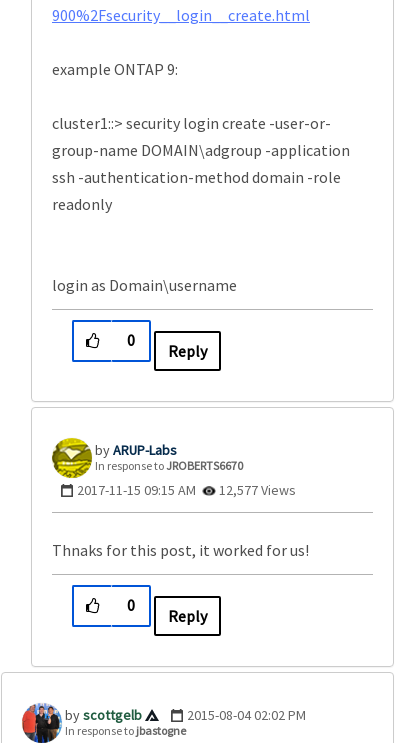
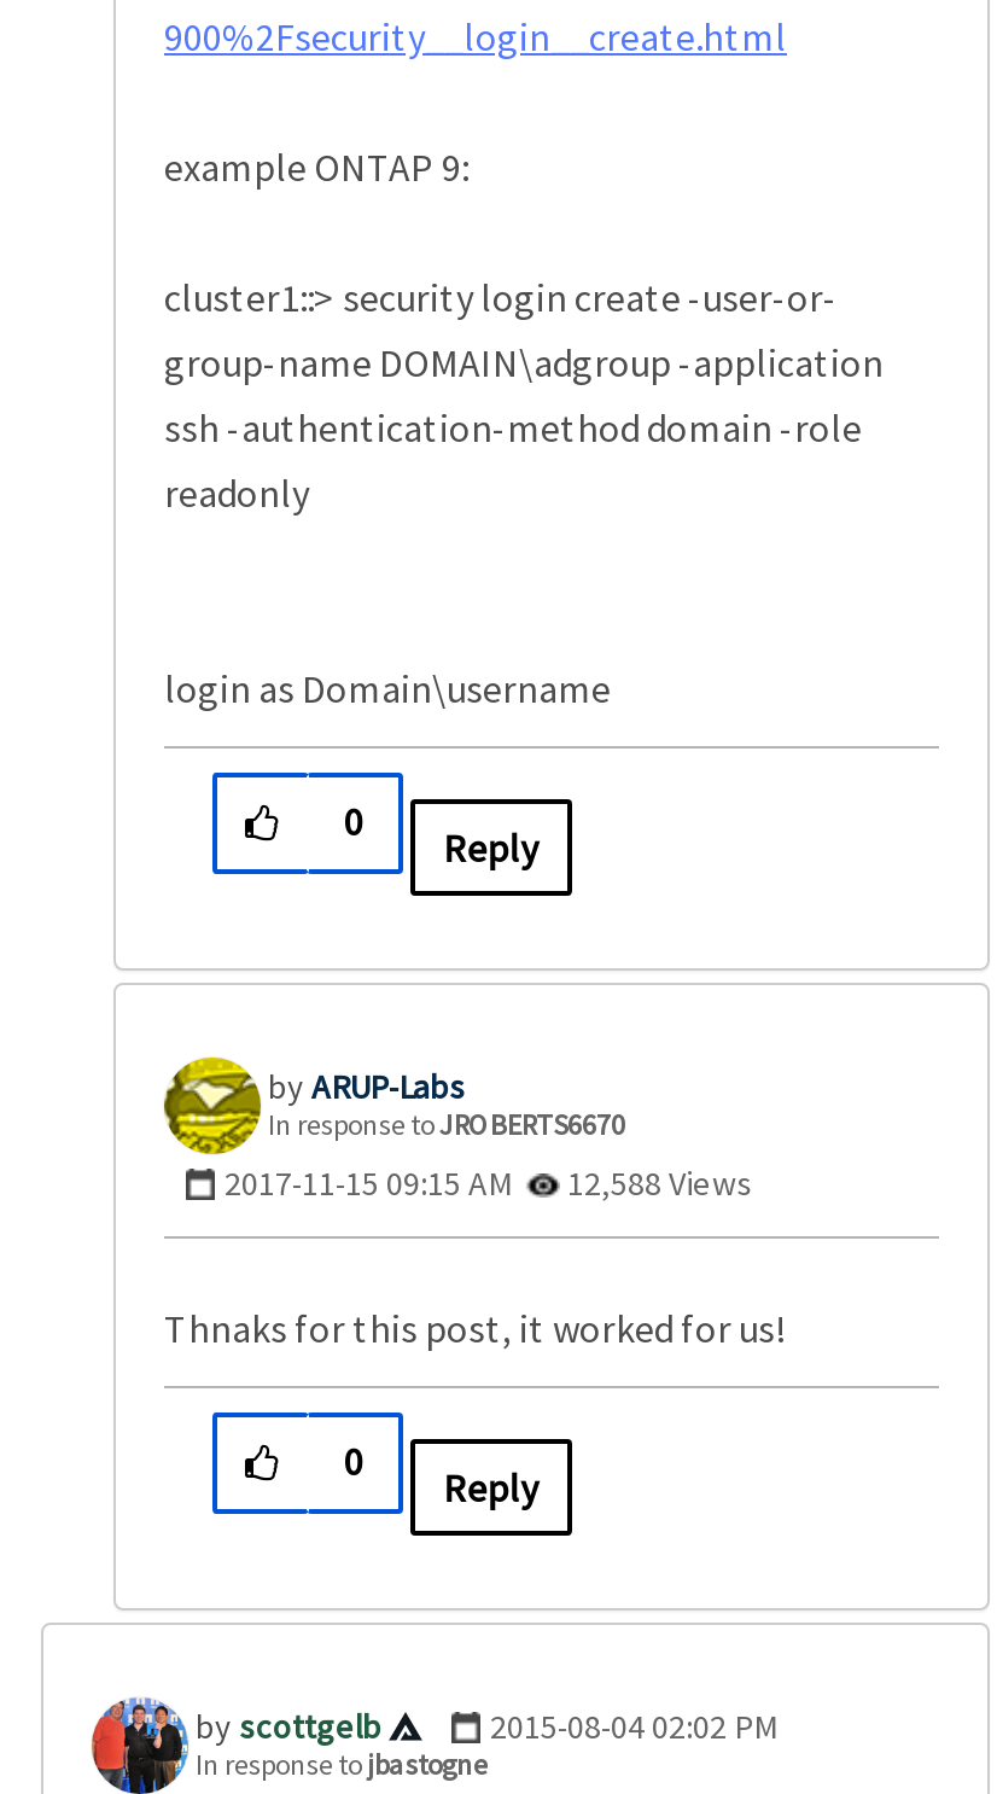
[77,481,296,499] 2017-11-15 09:15 AM 12,577 Views -> [225,1161,753,1204] 2017-11-15 09:15 AM 12,588 Views

